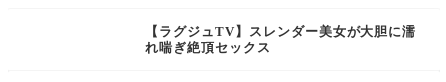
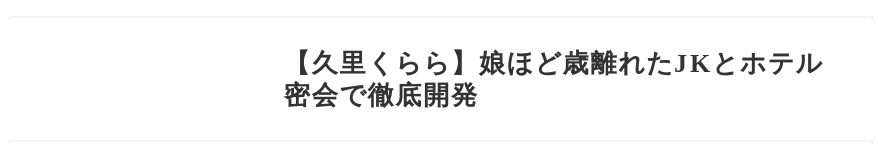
[145,24,416,55] 【ラグジュTV】スレンダー美女が大胆に濡 | れ喘ぎ絶頂セックス -> [284,48,823,110] 【久里くらら】娘ほど歳離れたJKとホテル | 密会で徹底開発

